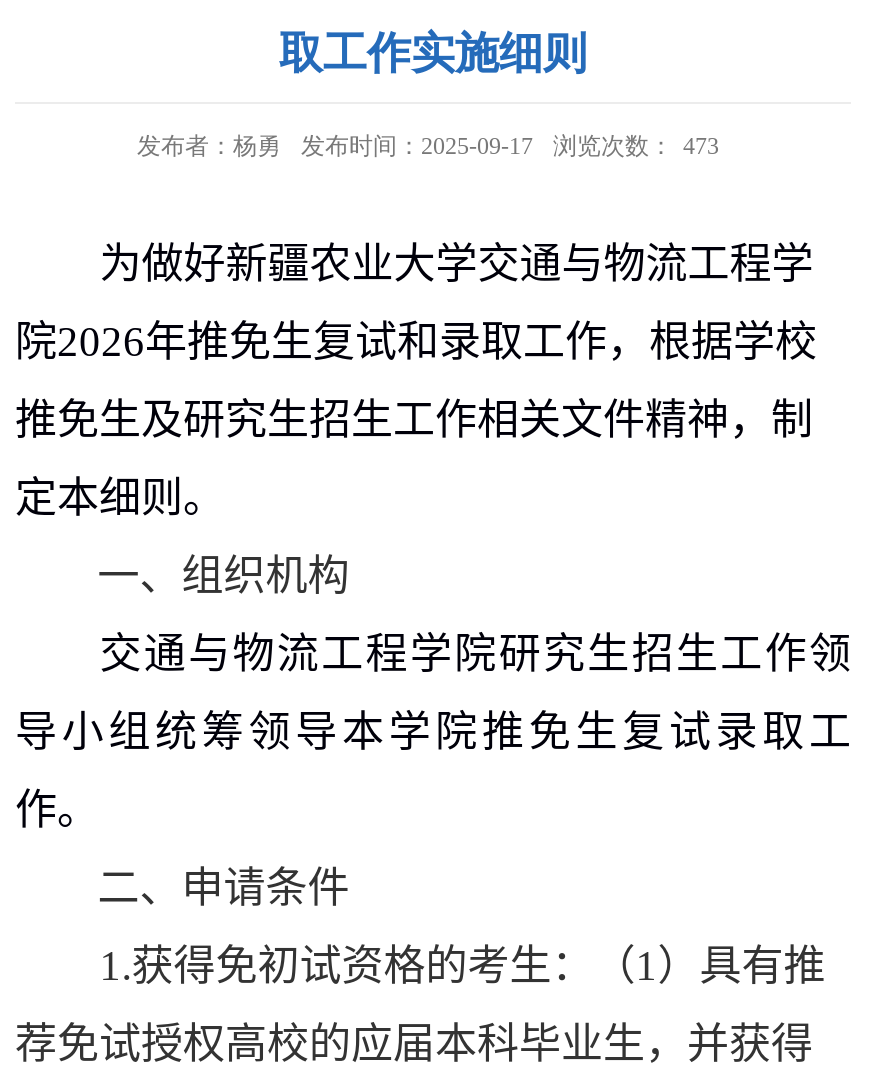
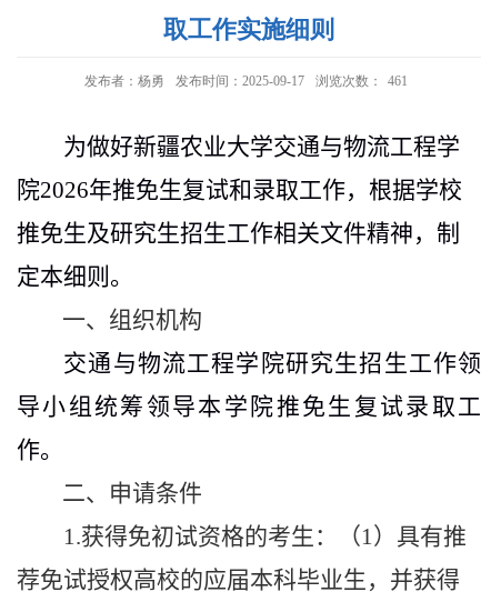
[137,132,719,160] 发布者：杨勇 发布时间：2025-09-17 浏览次数： 473 -> [84,73,408,89] 发布者：杨勇 发布时间：2025-09-17 浏览次数： 461

